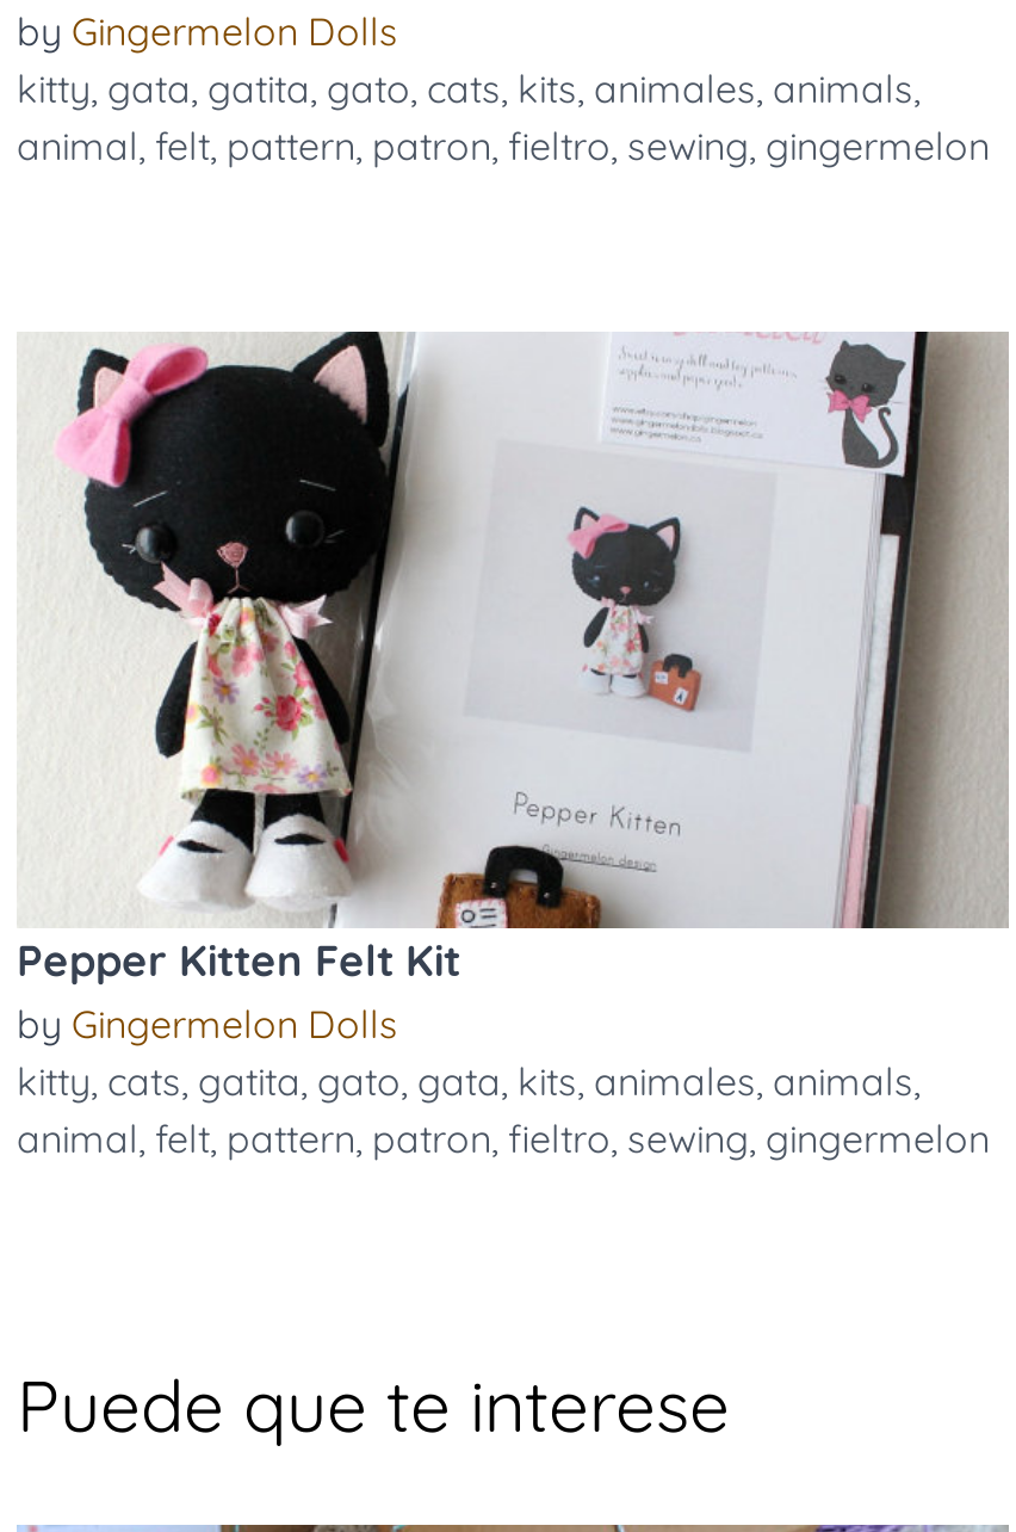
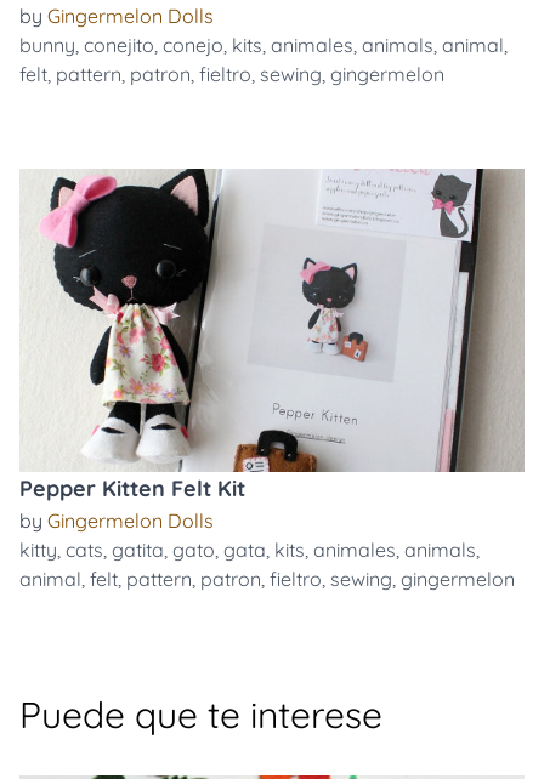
[17,64,990,169] kitty, gata, gatita, gato, cats, kits, animales, animals, | animal, felt, pattern, patron, fieltro, sewing, gingermelon -> [19,33,508,86] bunny, conejito, conejo, kits, animales, animals, animal, | felt, pattern, patron, fieltro, sewing, gingermelon

